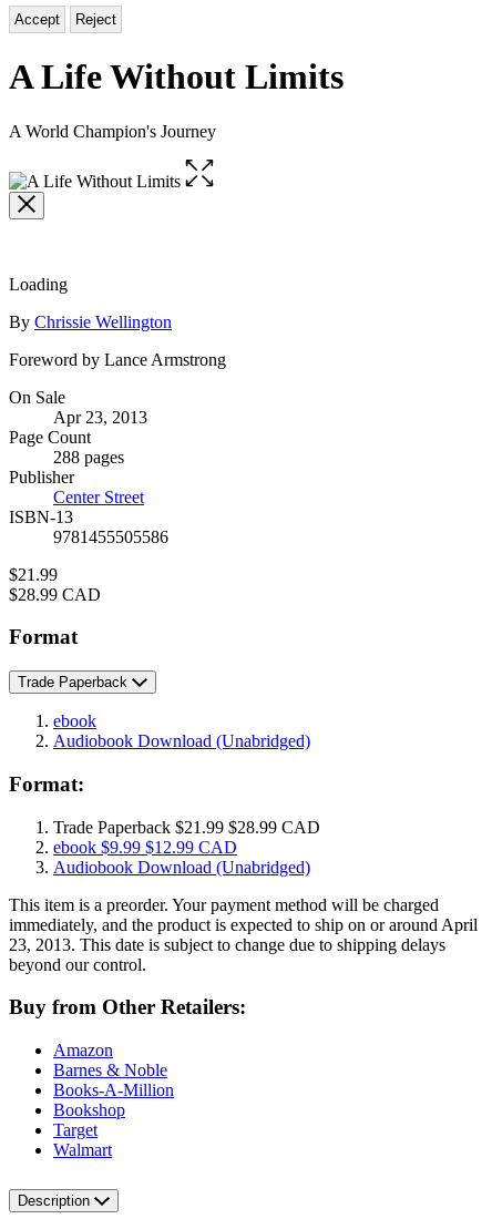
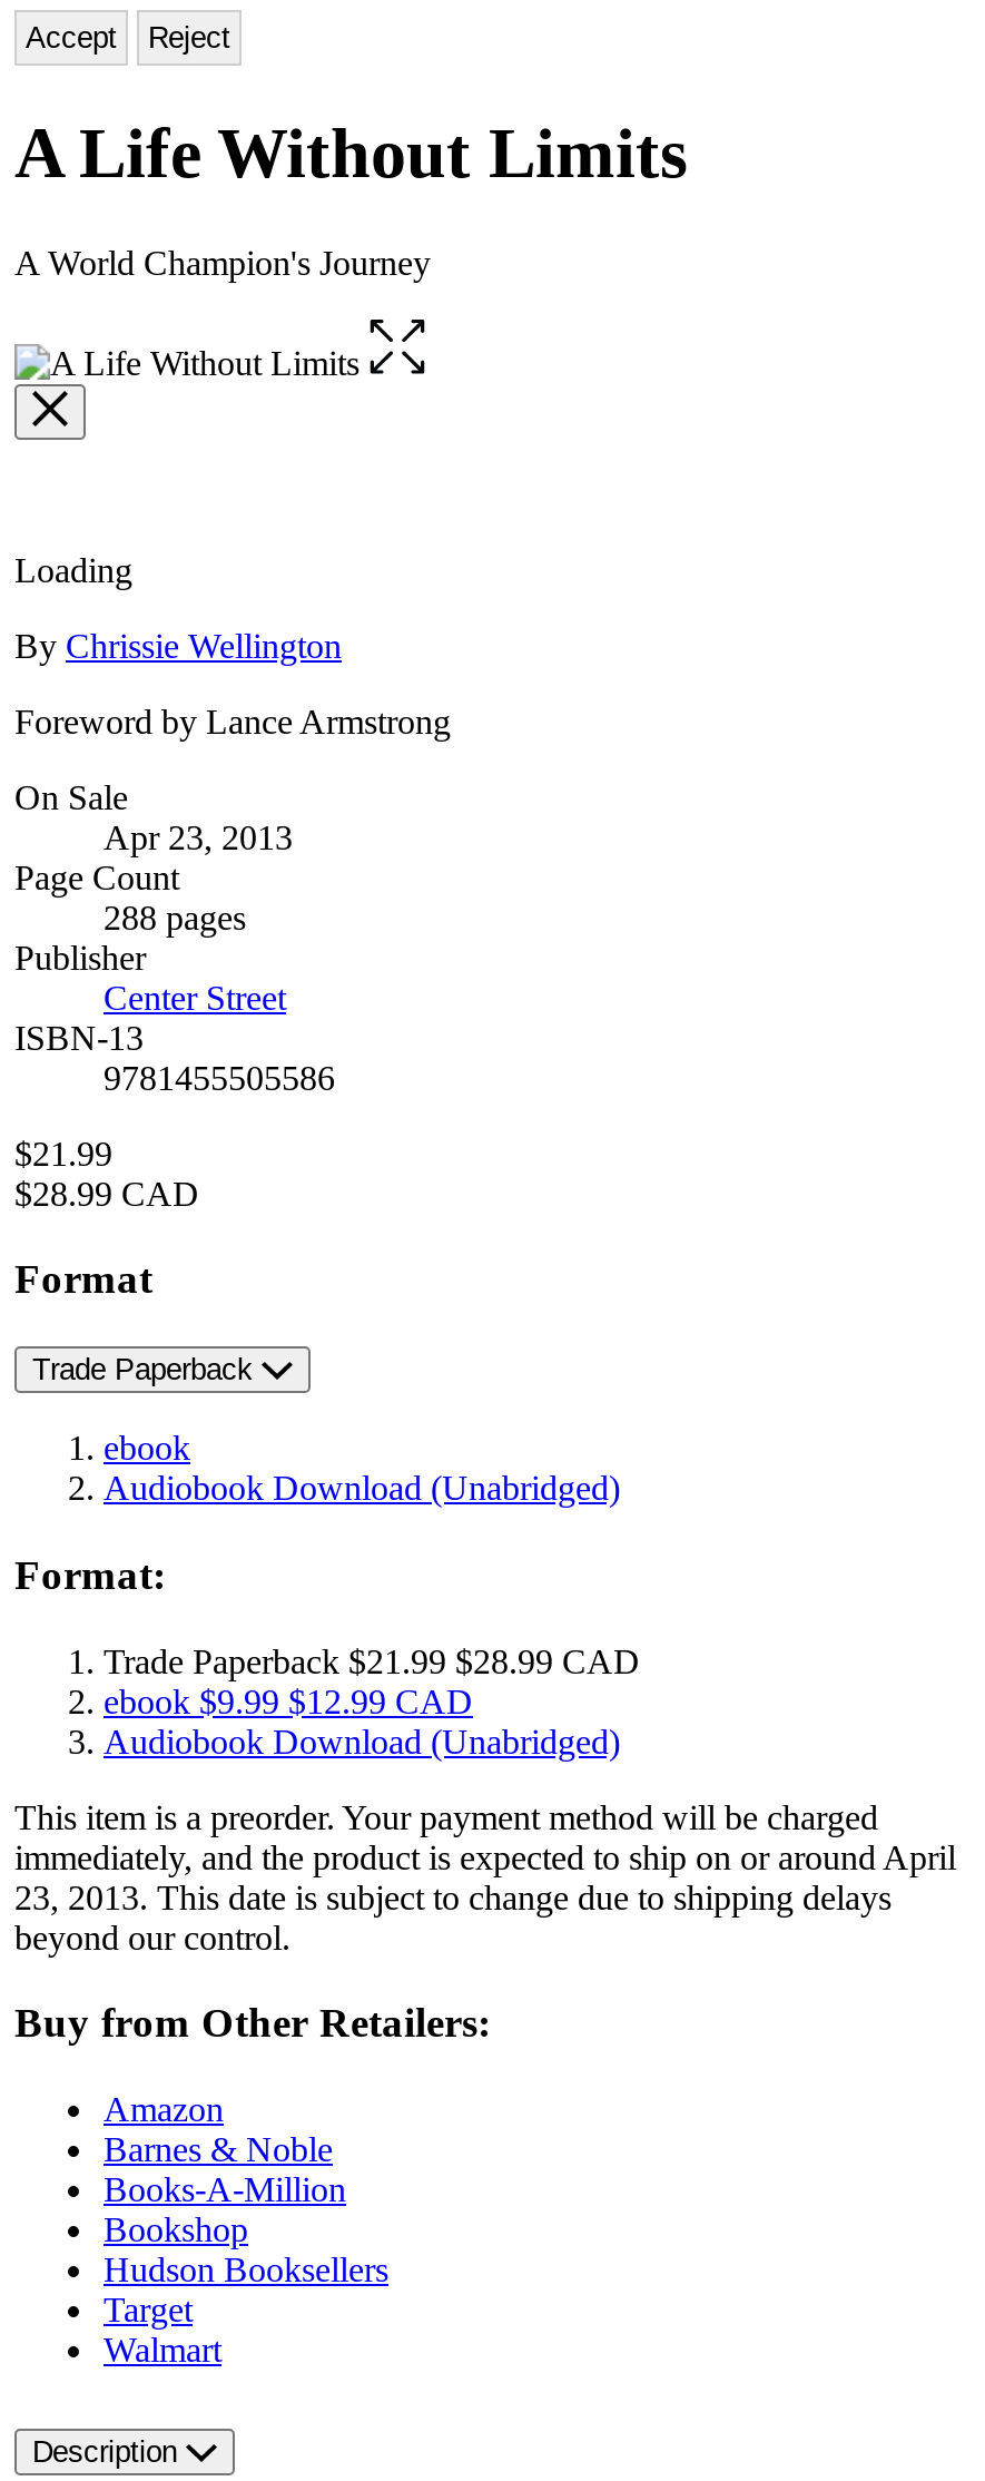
none -> [104,2250,388,2288] Hudson Booksellers

